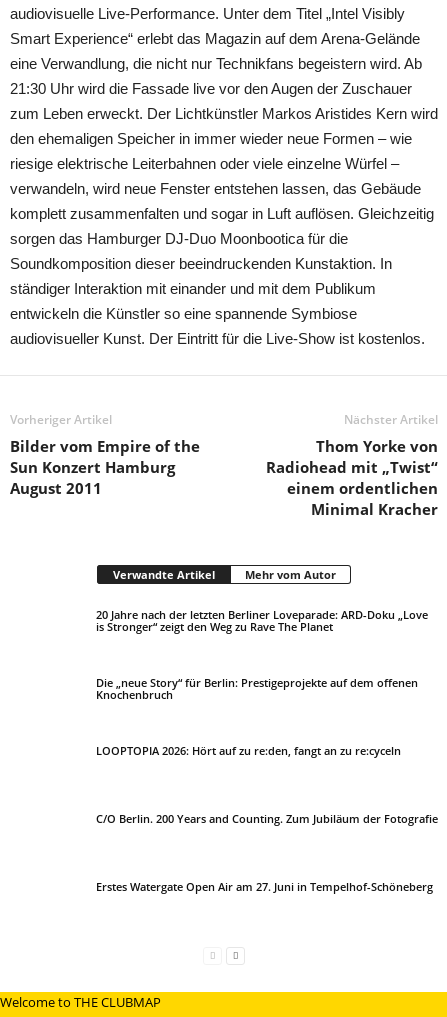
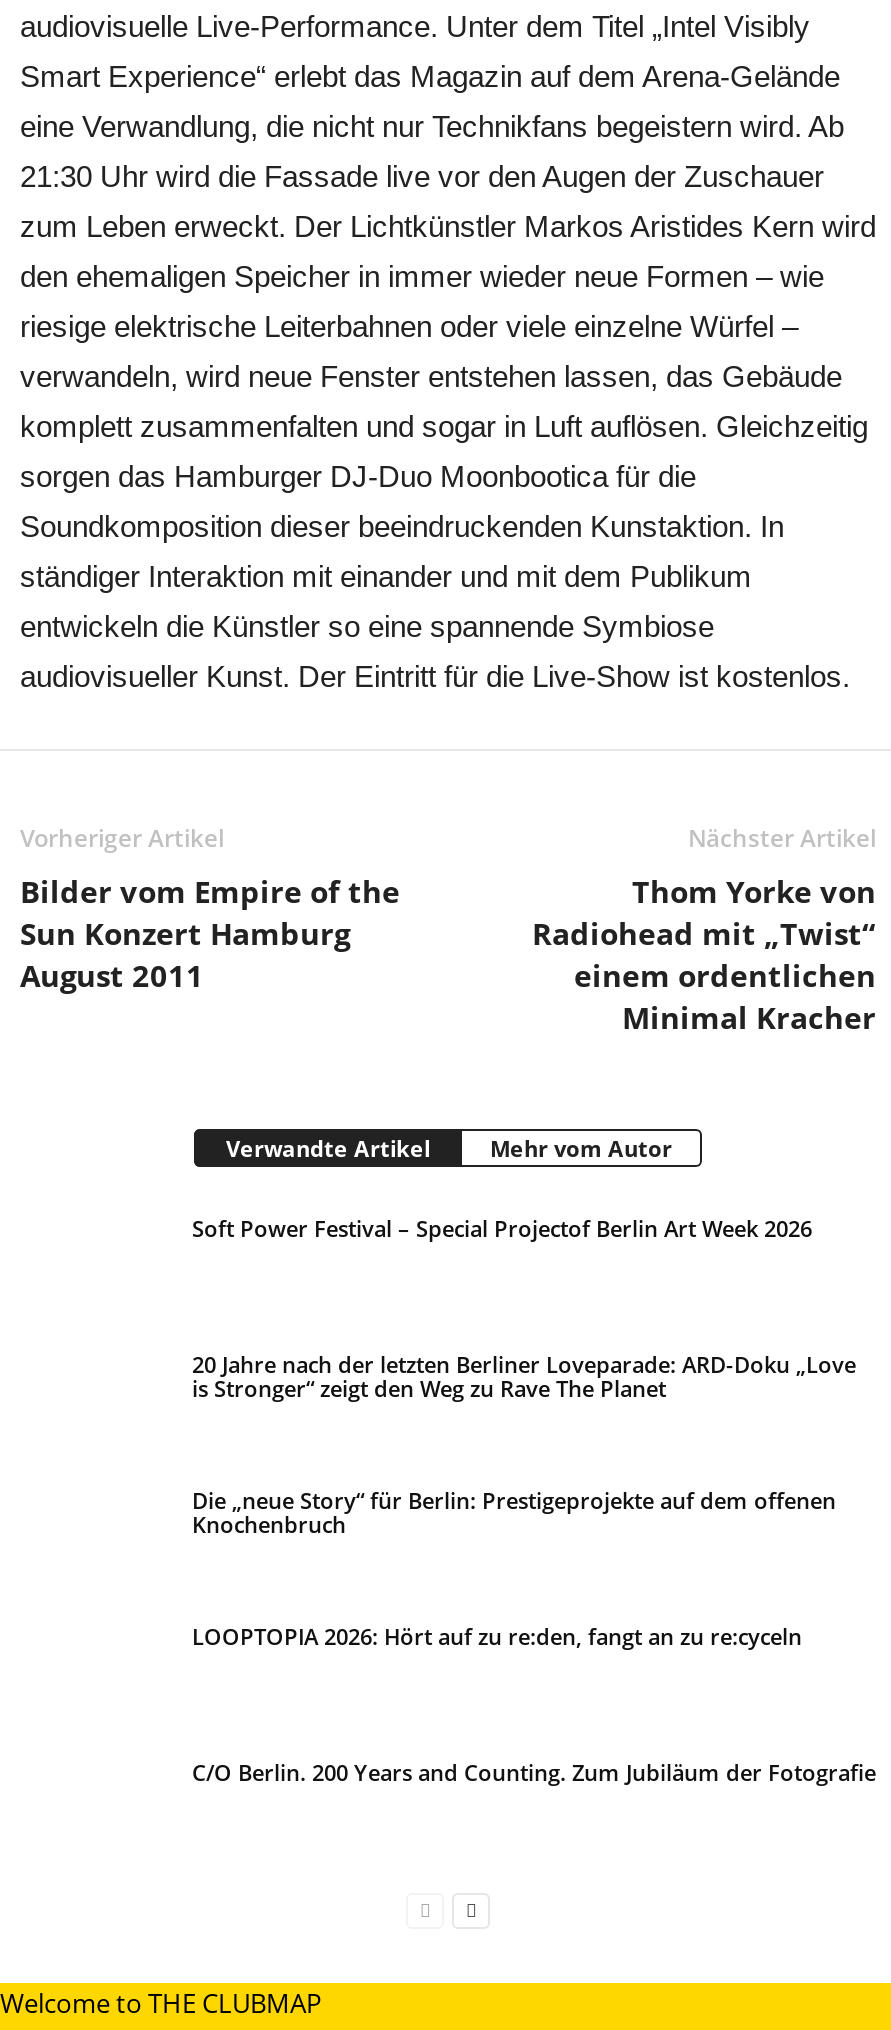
none -> [192,1213,812,1243] Soft Power Festival – Special Projectof Berlin Art Week 2026
moved [96,607,438,826] -> [192,1349,876,1787]: 20 Jahre nach der letzten Berliner Loveparade: ARD-Doku „Love | is Stronger“ zeigt den Weg zu Rave The Planet | Die „neue Story“ für Berlin: Prestigeprojekte auf dem offenen | Knochenbruch | LOOPTOPIA 2026: Hört auf zu re:den, fangt an zu re:cyceln | C/O Berlin. 200 Years and Counting. Zum Jubiläum der Fotografie
[96,879,433,894] Erstes Watergate Open Air am 27. Juni in Tempelhof-Schöneberg -> none

